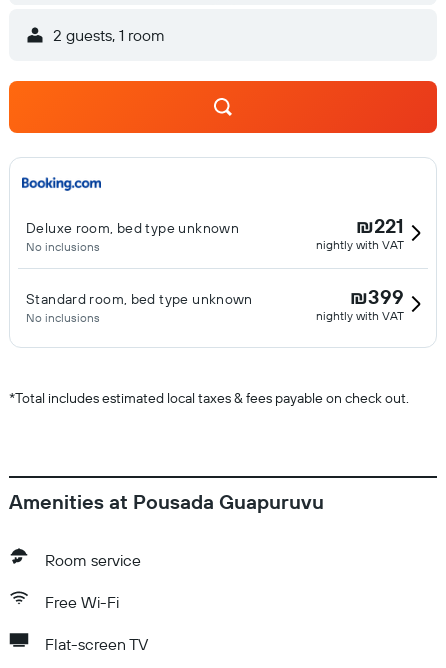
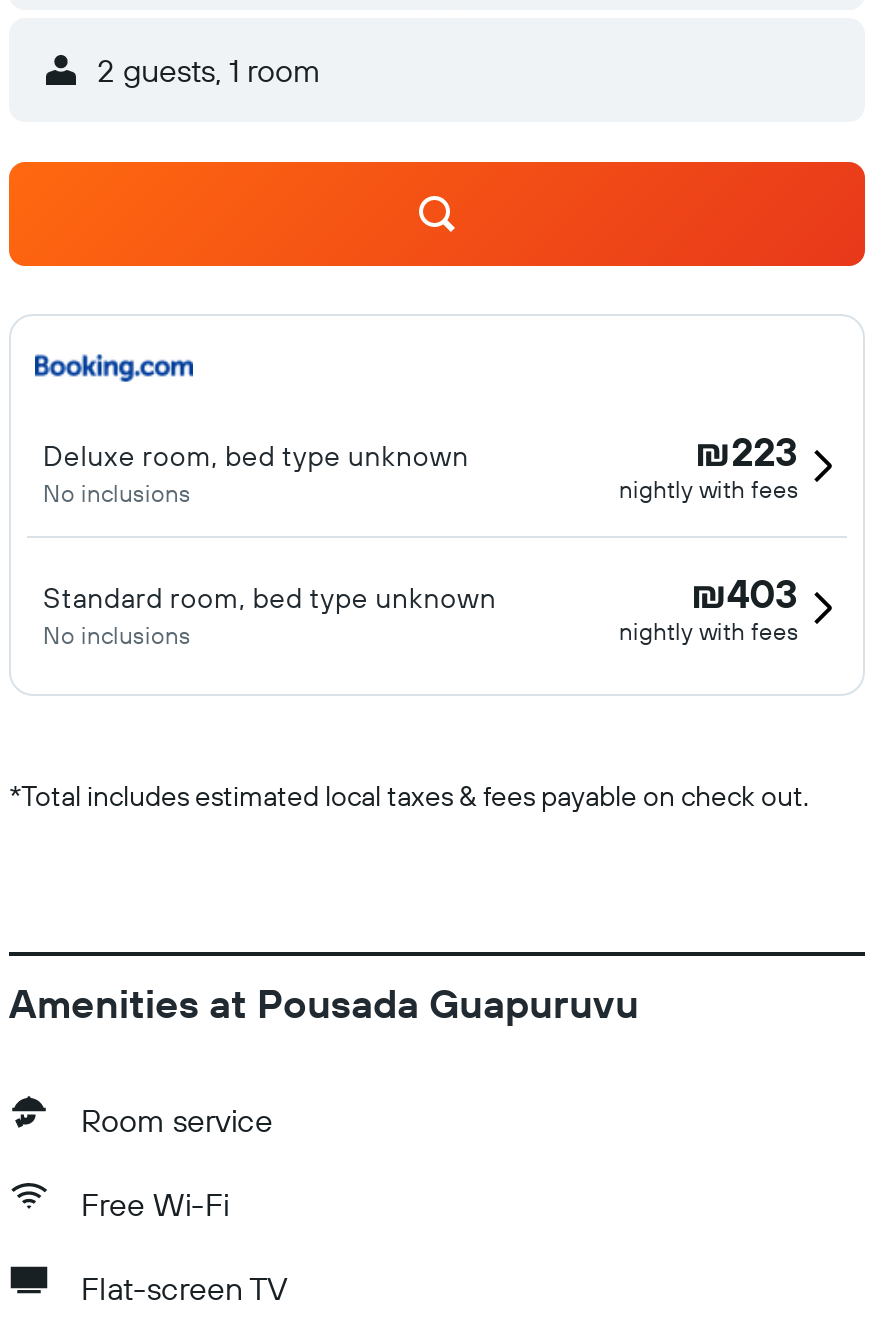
[356,213,404,238] ₪221 -> [695,426,799,476] ₪223
[316,237,404,252] nightly with VAT -> [619,474,799,504] nightly with fees
[350,284,404,309] ₪399 -> [691,568,799,618] ₪403
[316,308,404,323] nightly with VAT -> [619,616,799,646] nightly with fees

